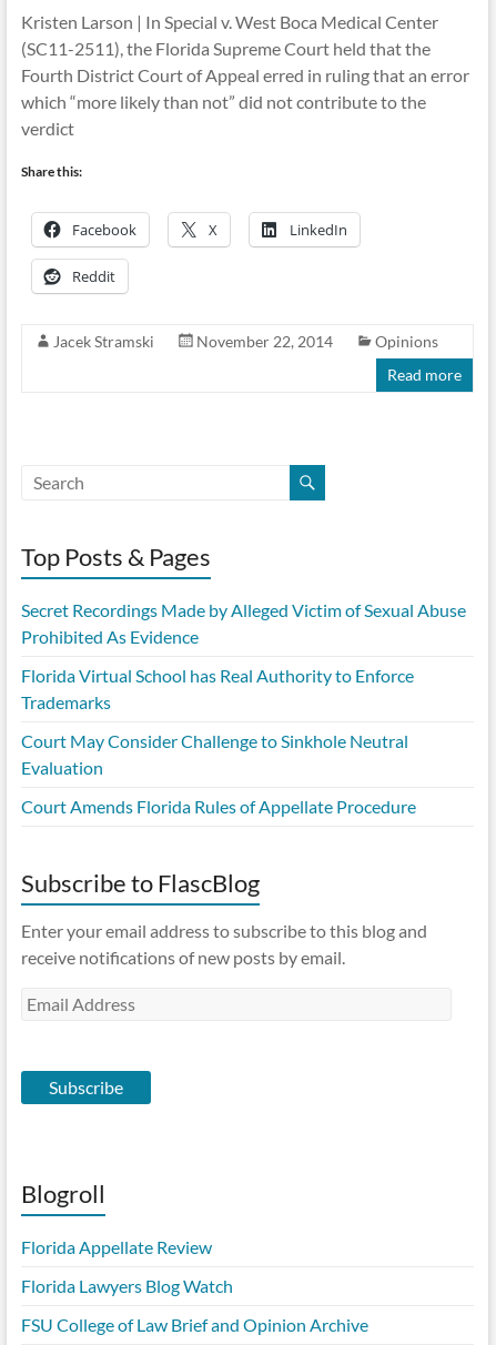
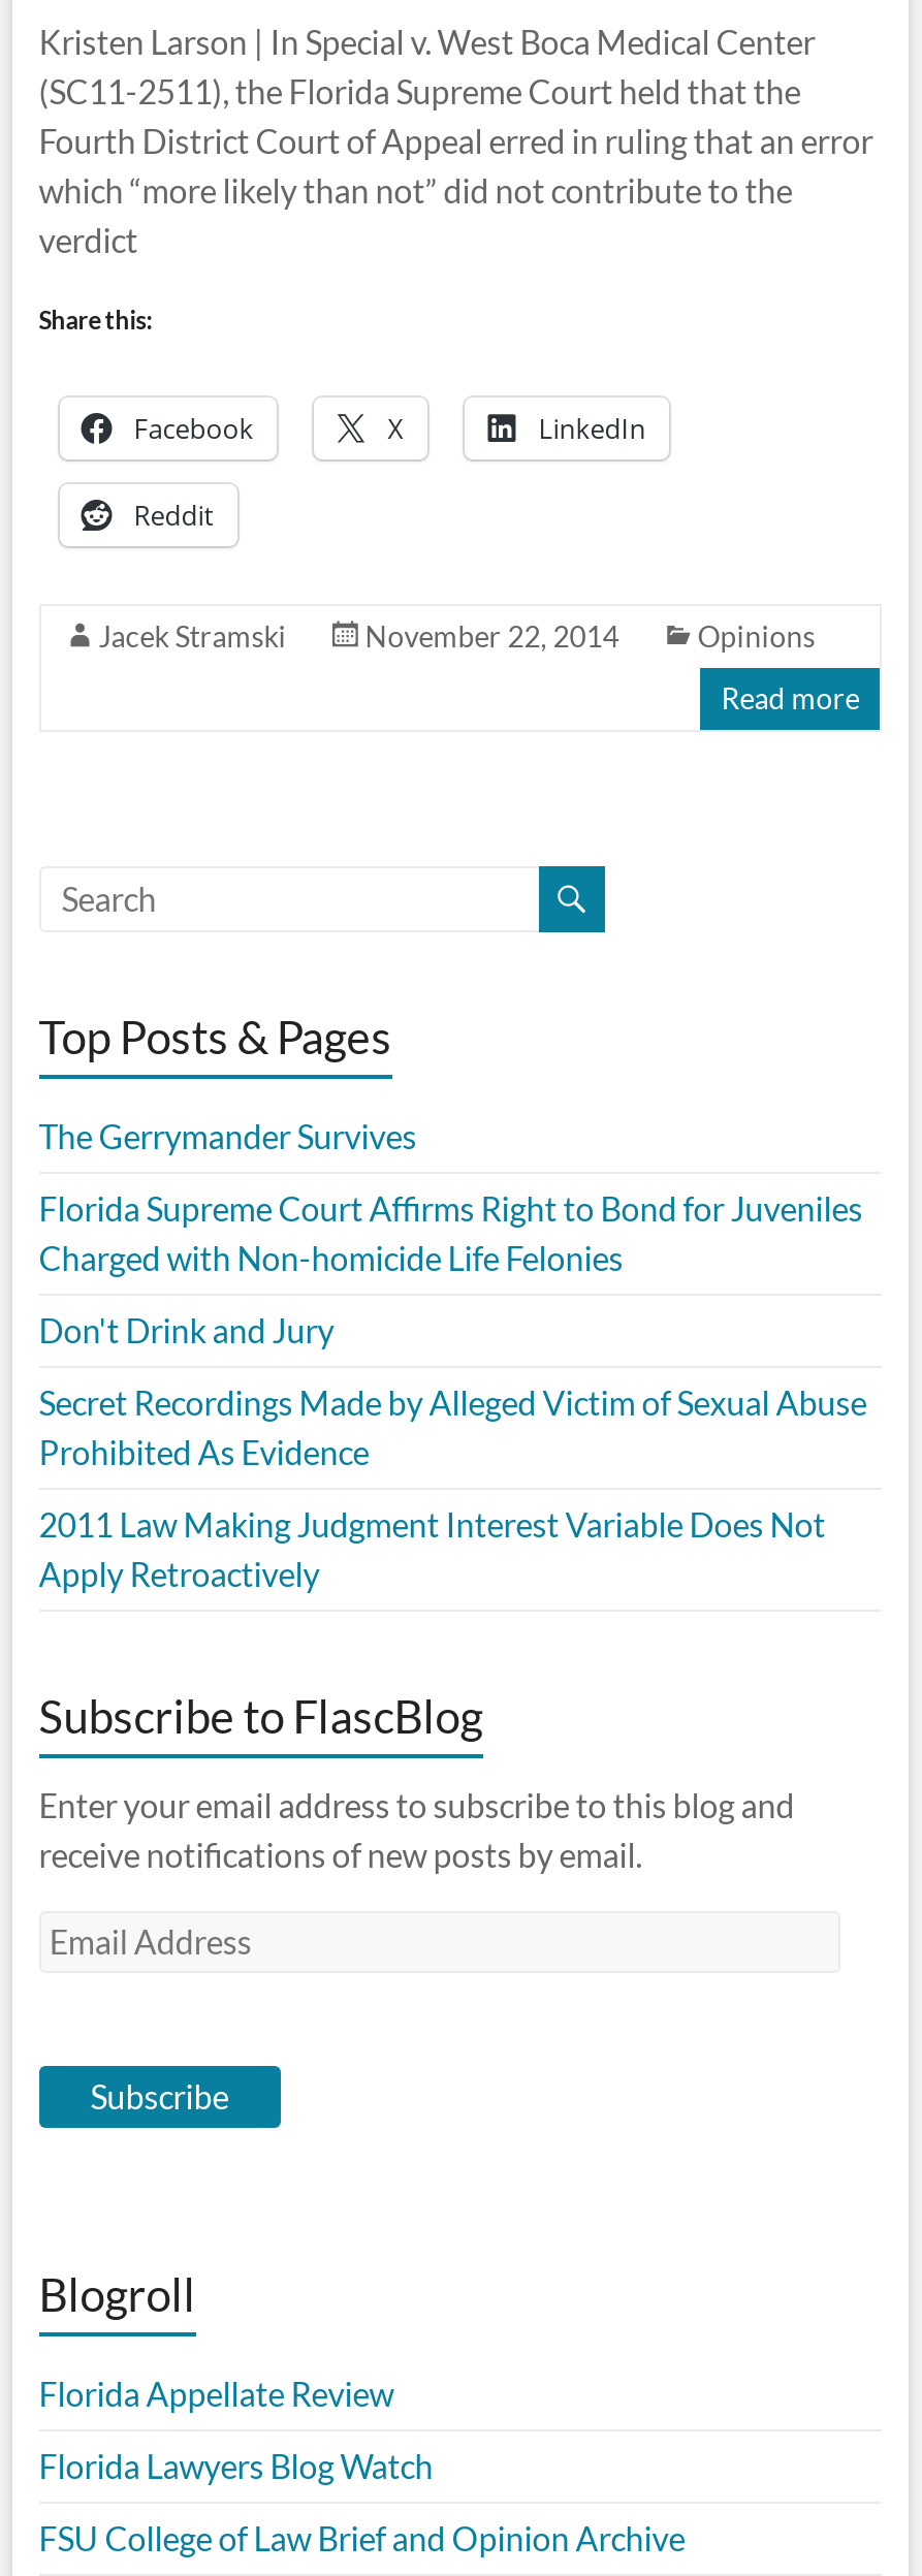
none -> [39,1116,863,1349] The Gerrymander Survives | Florida Supreme Court Affirms Right to Bond for Juveniles | Charged with Non-homicide Life Felonies | Don't Drink and Jury
moved [21,599,466,647] -> [39,1382,867,1471]: Secret Recordings Made by Alleged Victim of Sexual Abuse | Prohibited As Evidence
[21,665,416,817] Florida Virtual School has Real Authority to Enforce | Trademarks | Court May Consider Challenge to Sinkhole Neutral | Evaluation | Court Amends Florida Rules of Appellate Procedure -> [39,1504,826,1593] 2011 Law Making Judgment Interest Variable Does Not | Apply Retroactively

